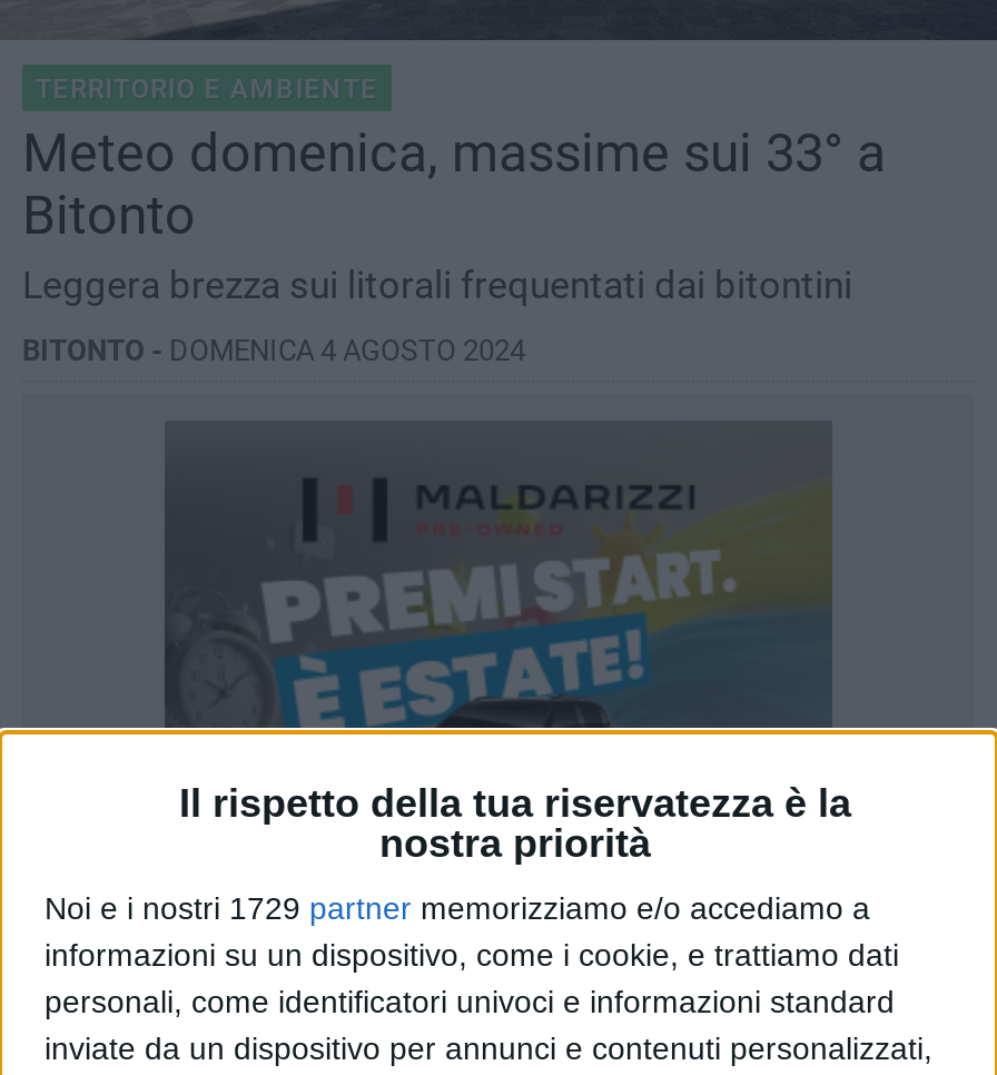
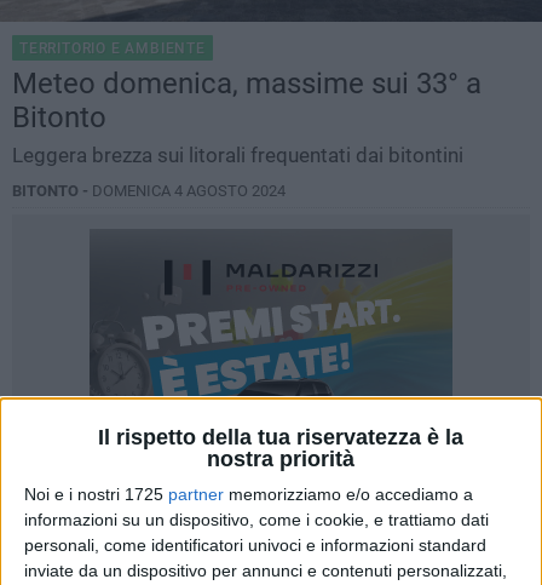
[45,890,870,925] Noi e i nostri 1729 partner memorizziamo e/o accediamo a -> [24,484,473,503] Noi e i nostri 1725 partner memorizziamo e/o accediamo a

